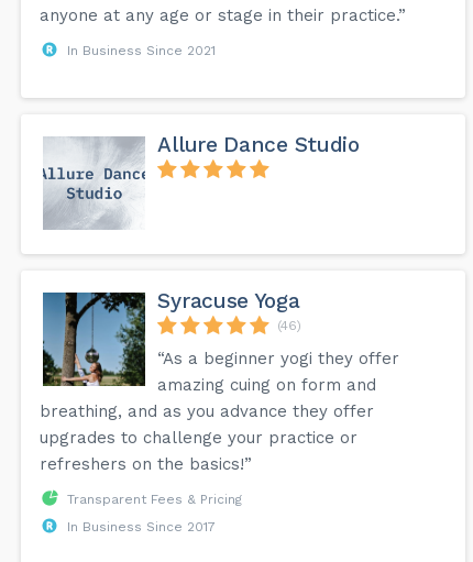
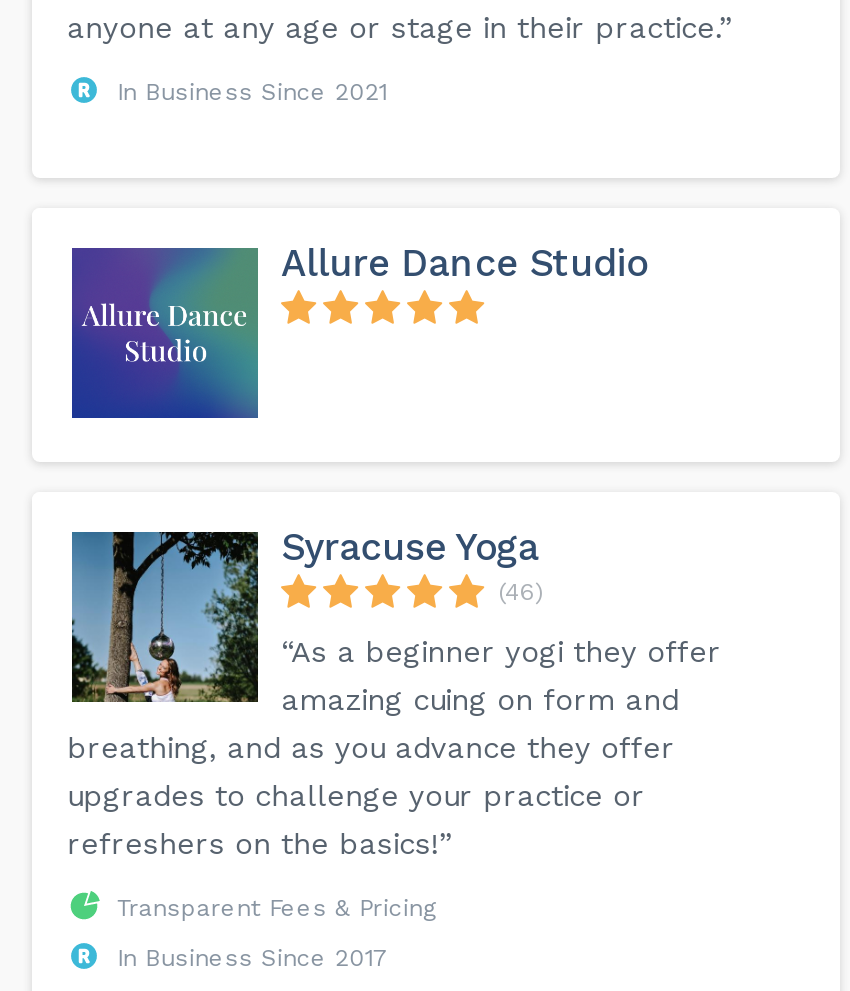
[43,136,145,230] [image] -> [70,246,260,420] [image]

